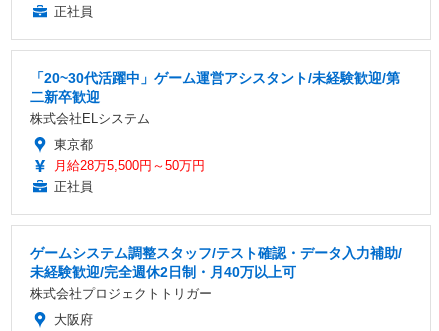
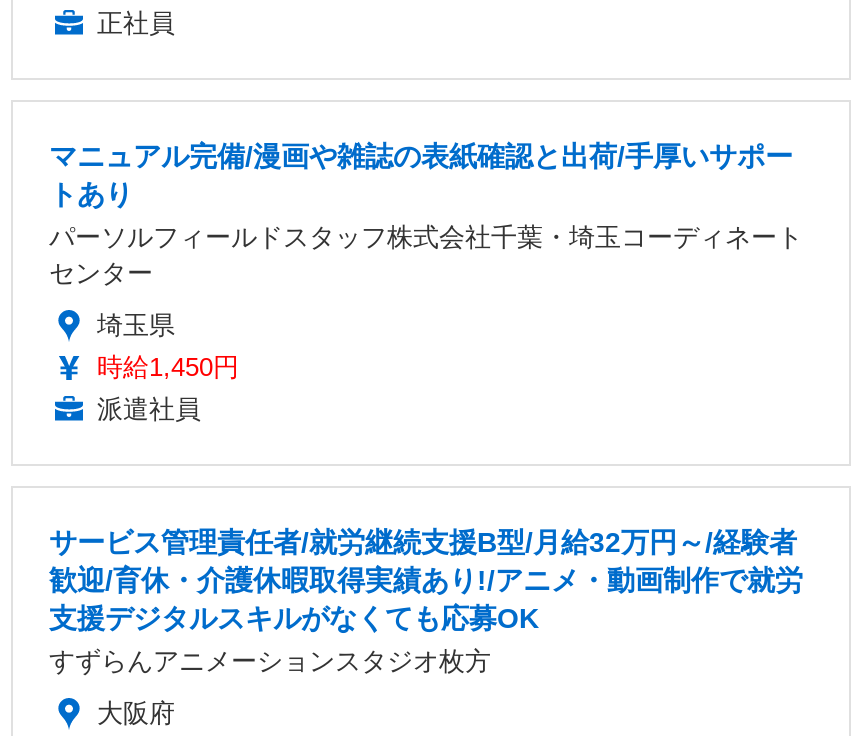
[30,70,400,126] 「20~30代活躍中」ゲーム運営アシスタント/未経験歓迎/第 | 二新卒歓迎 | 株式会社ELシステム -> [49,140,803,288] マニュアル完備/漫画や雑誌の表紙確認と出荷/手厚いサポー | トあり | パーソルフィールドスタッフ株式会社千葉・埼玉コーディネート | センター
[54,137,205,194] 東京都 | 月給28万5,500円～50万円 | 正社員 -> [97,310,239,424] 埼玉県 | 時給1,450円 | 派遣社員
[30,245,402,301] ゲームシステム調整スタッフ/テスト確認・データ入力補助/ | 未経験歓迎/完全週休2日制・月40万以上可 | 株式会社プロジェクトトリガー -> [49,526,803,676] サービス管理責任者/就労継続支援B型/月給32万円～/経験者 | 歓迎/育休・介護休暇取得実績あり!/アニメ・動画制作で就労 | 支援デジタルスキルがなくても応募OK | すずらんアニメーションスタジオ枚方

